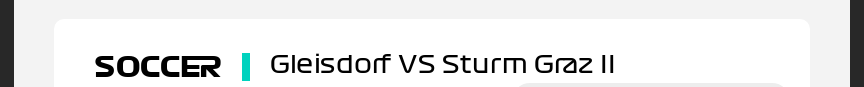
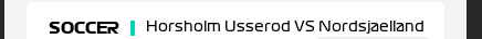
[270,53,616,77] Gleisdorf VS Sturm Graz II -> [146,21,425,34] Horsholm Usserod VS Nordsjaelland

